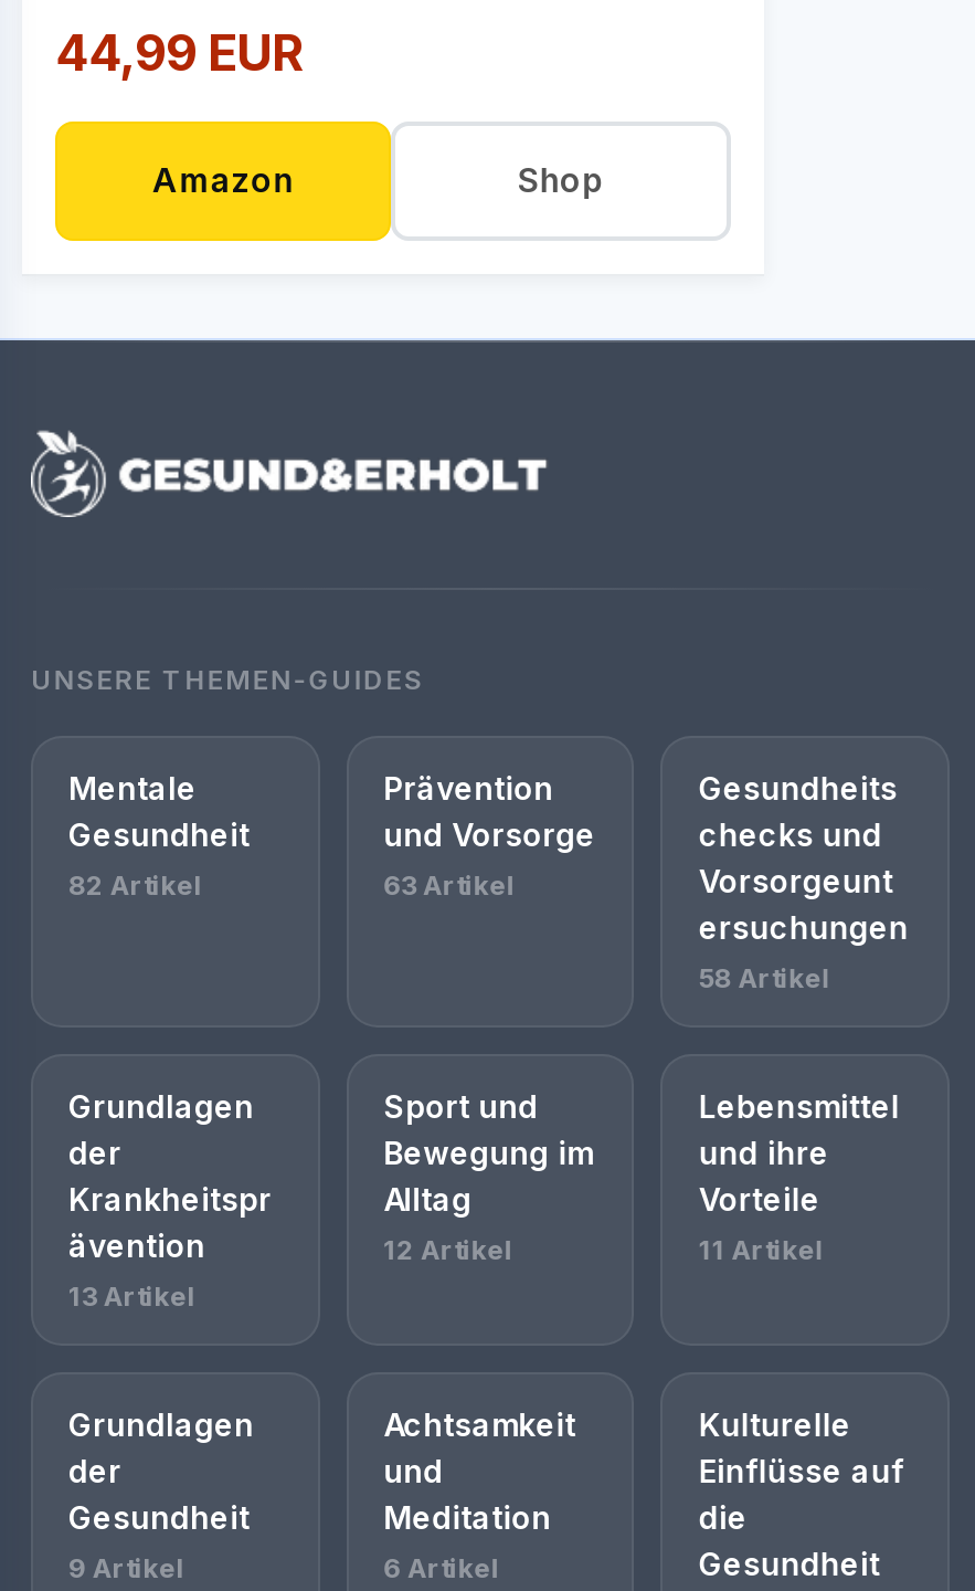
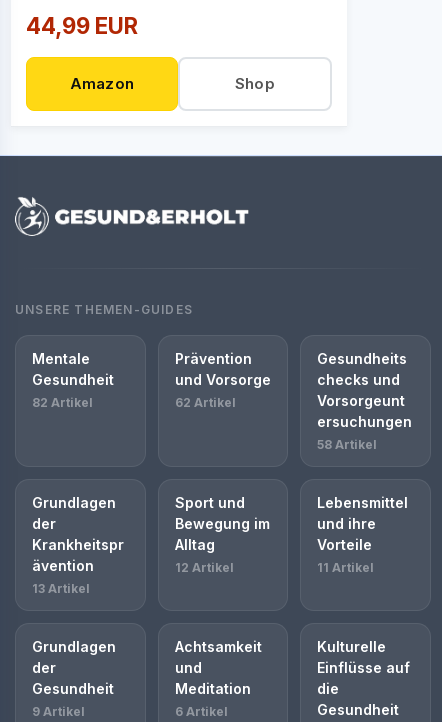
[384,868,516,902] 63 Artikel -> [175,395,236,410] 62 Artikel

